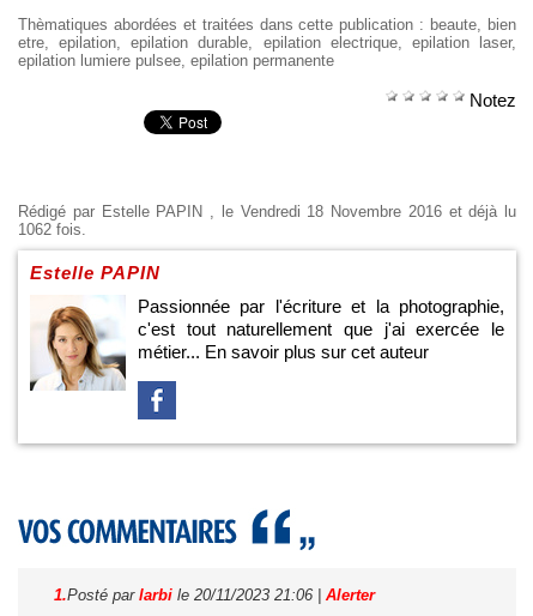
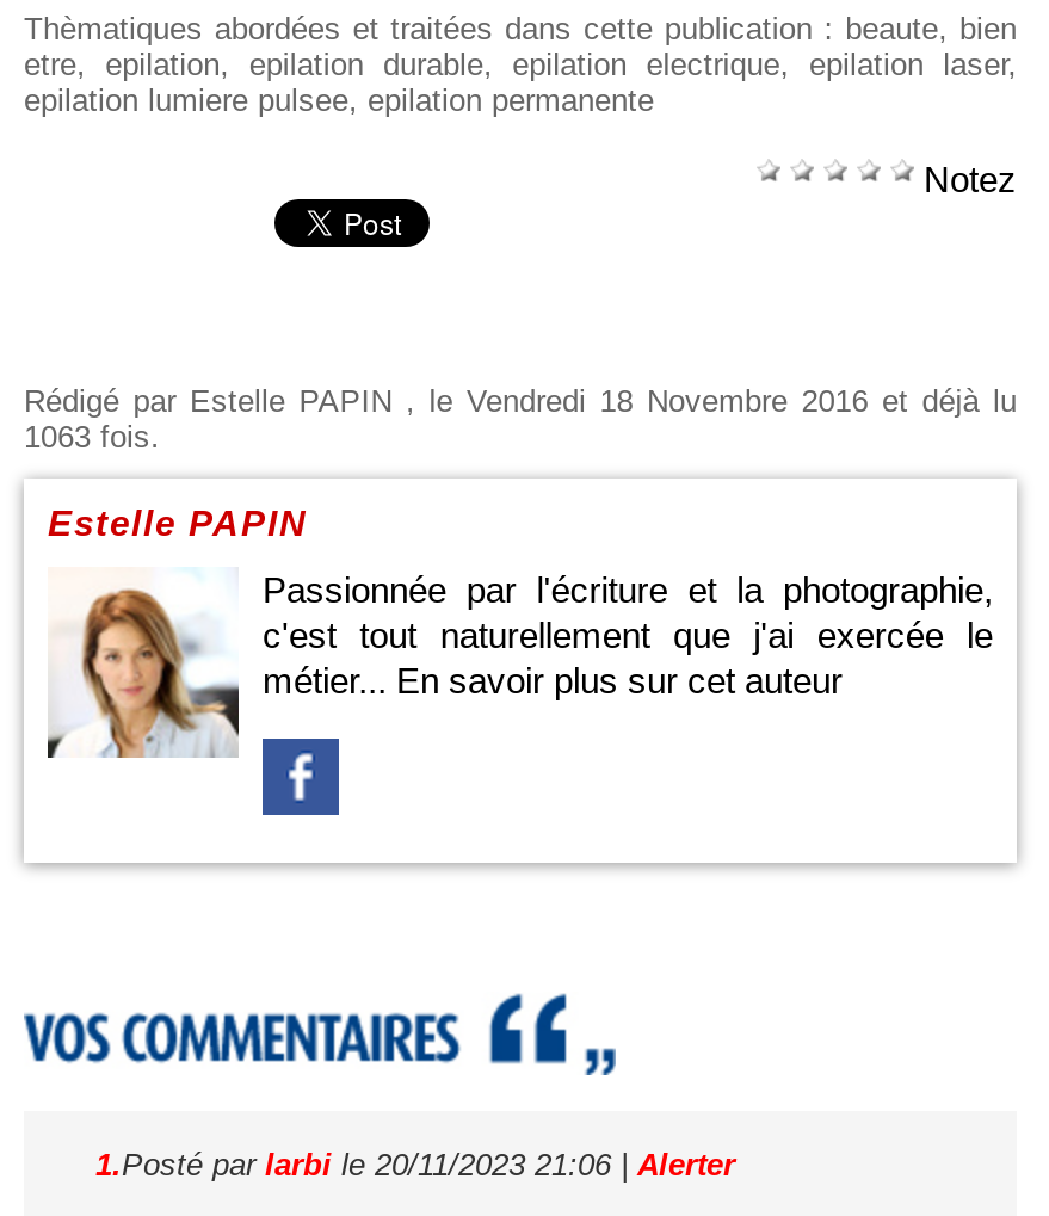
[18,221,86,239] 1062 fois. -> [24,420,160,455] 1063 fois.

